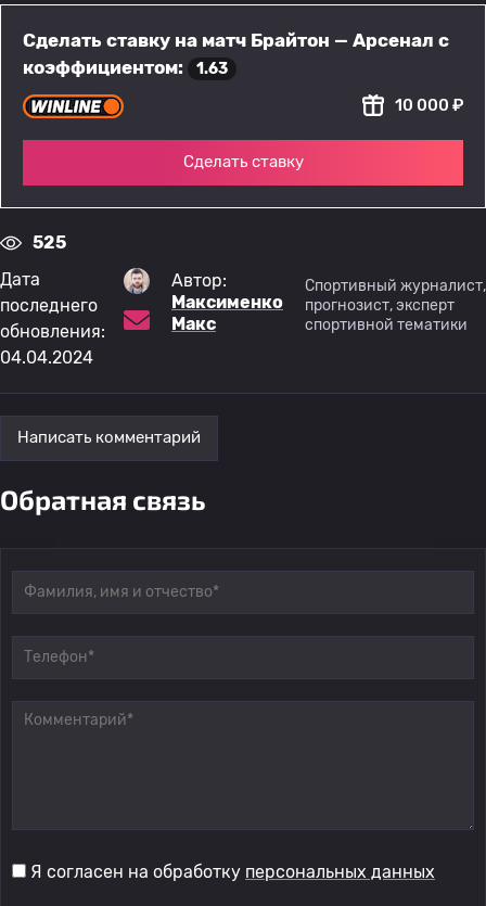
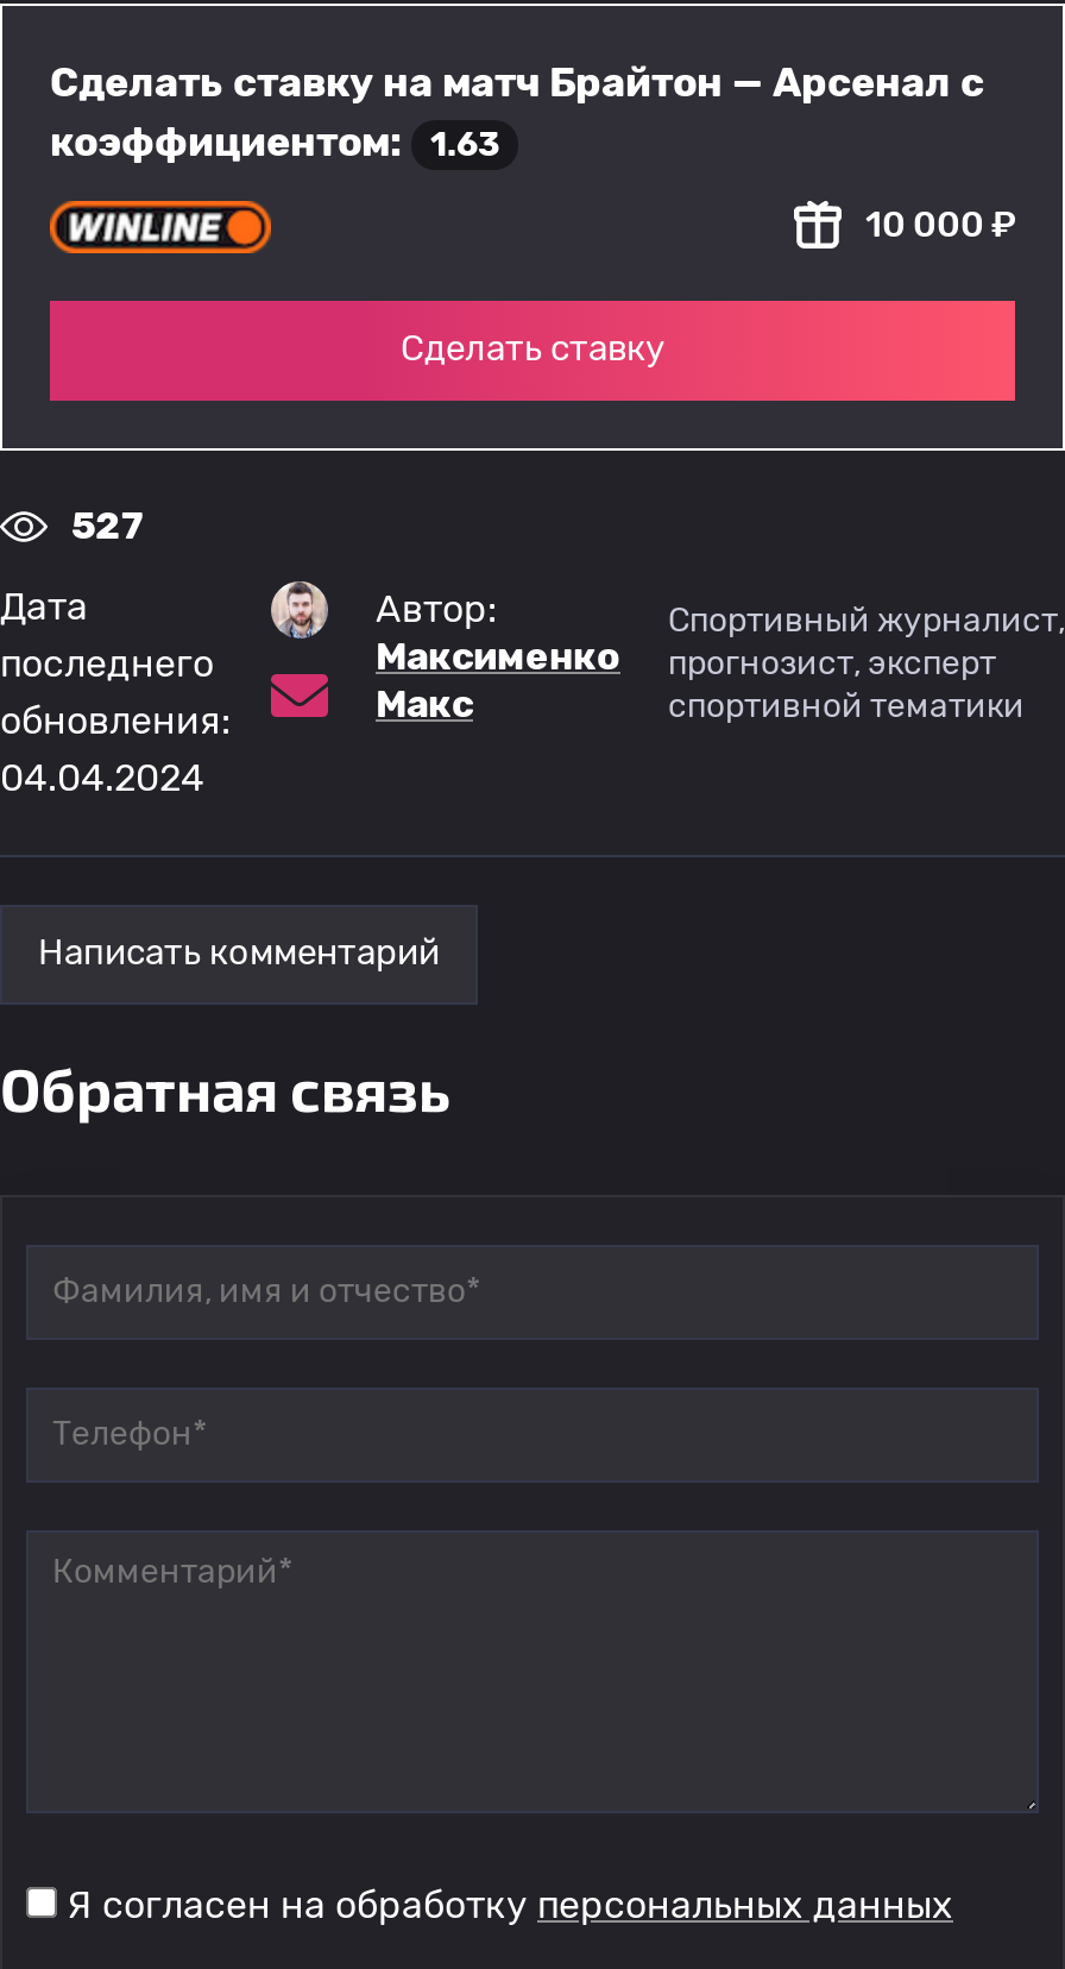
[33,232,66,252] 525 -> [71,502,143,547] 527

